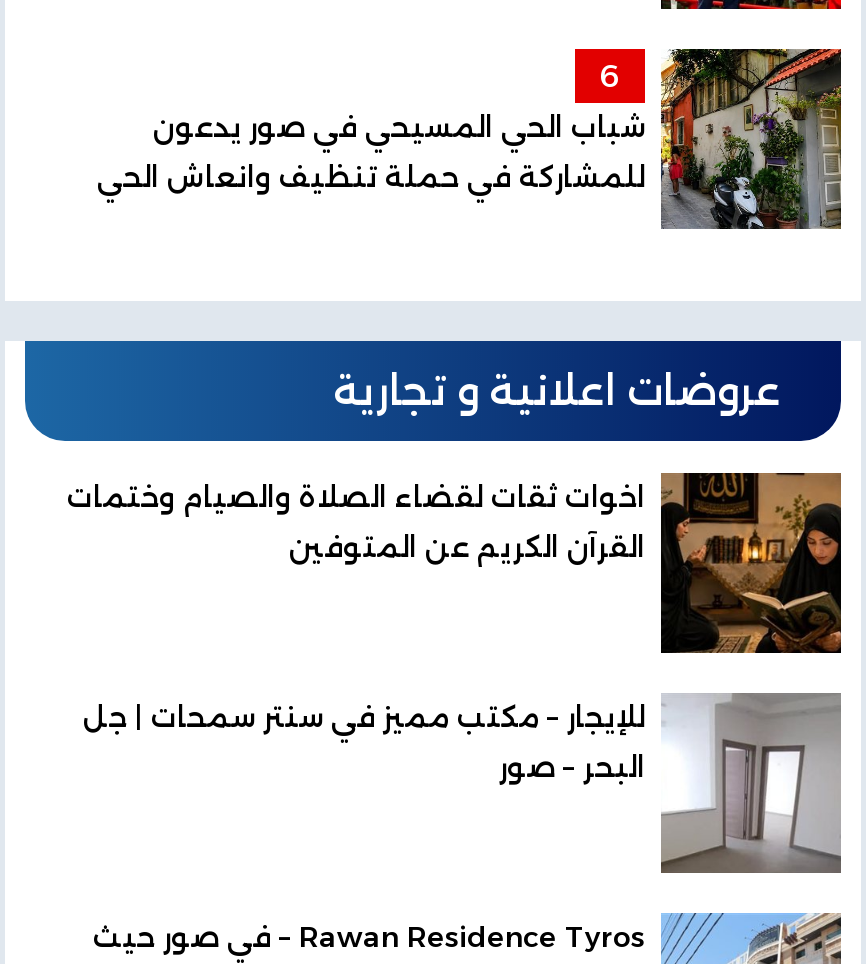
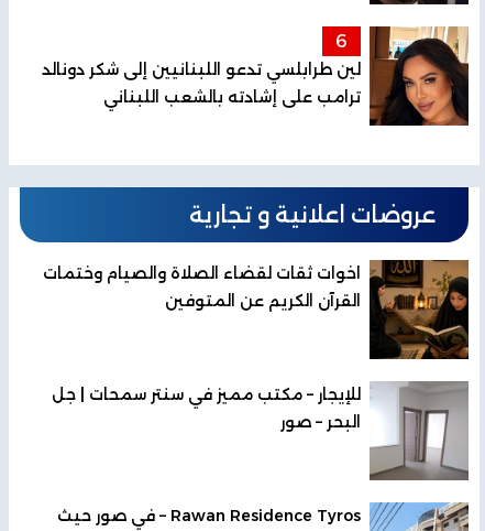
[97,46,843,230] [image] | شباب الحي المسيحي في صور يدعون | للمشاركة في حملة تنظيف وانعاش الحي -> [42,25,470,127] [image] | لين طرابلسي تدعو اللبنانيين إلى شكر دونالد | ترامب على إشادته بالشعب اللبناني

